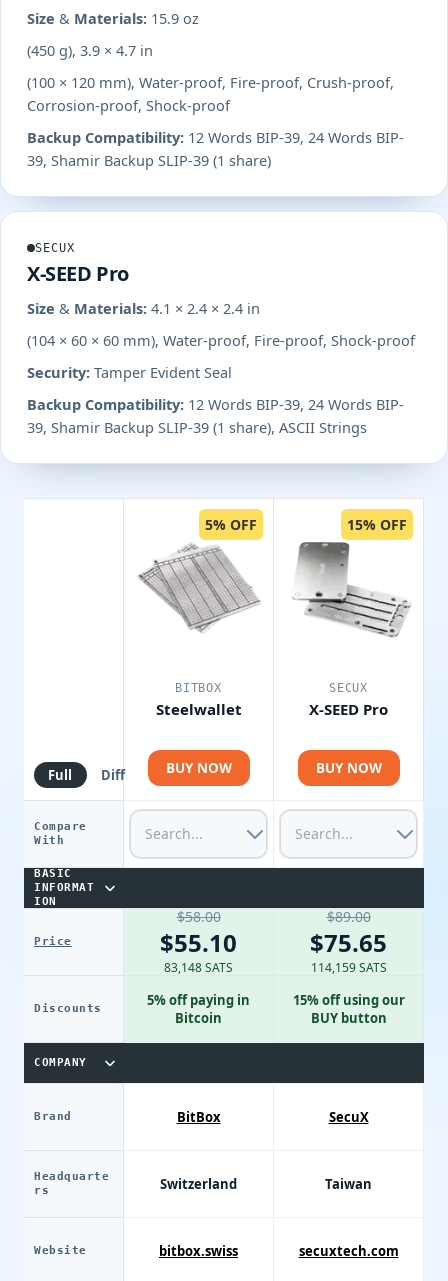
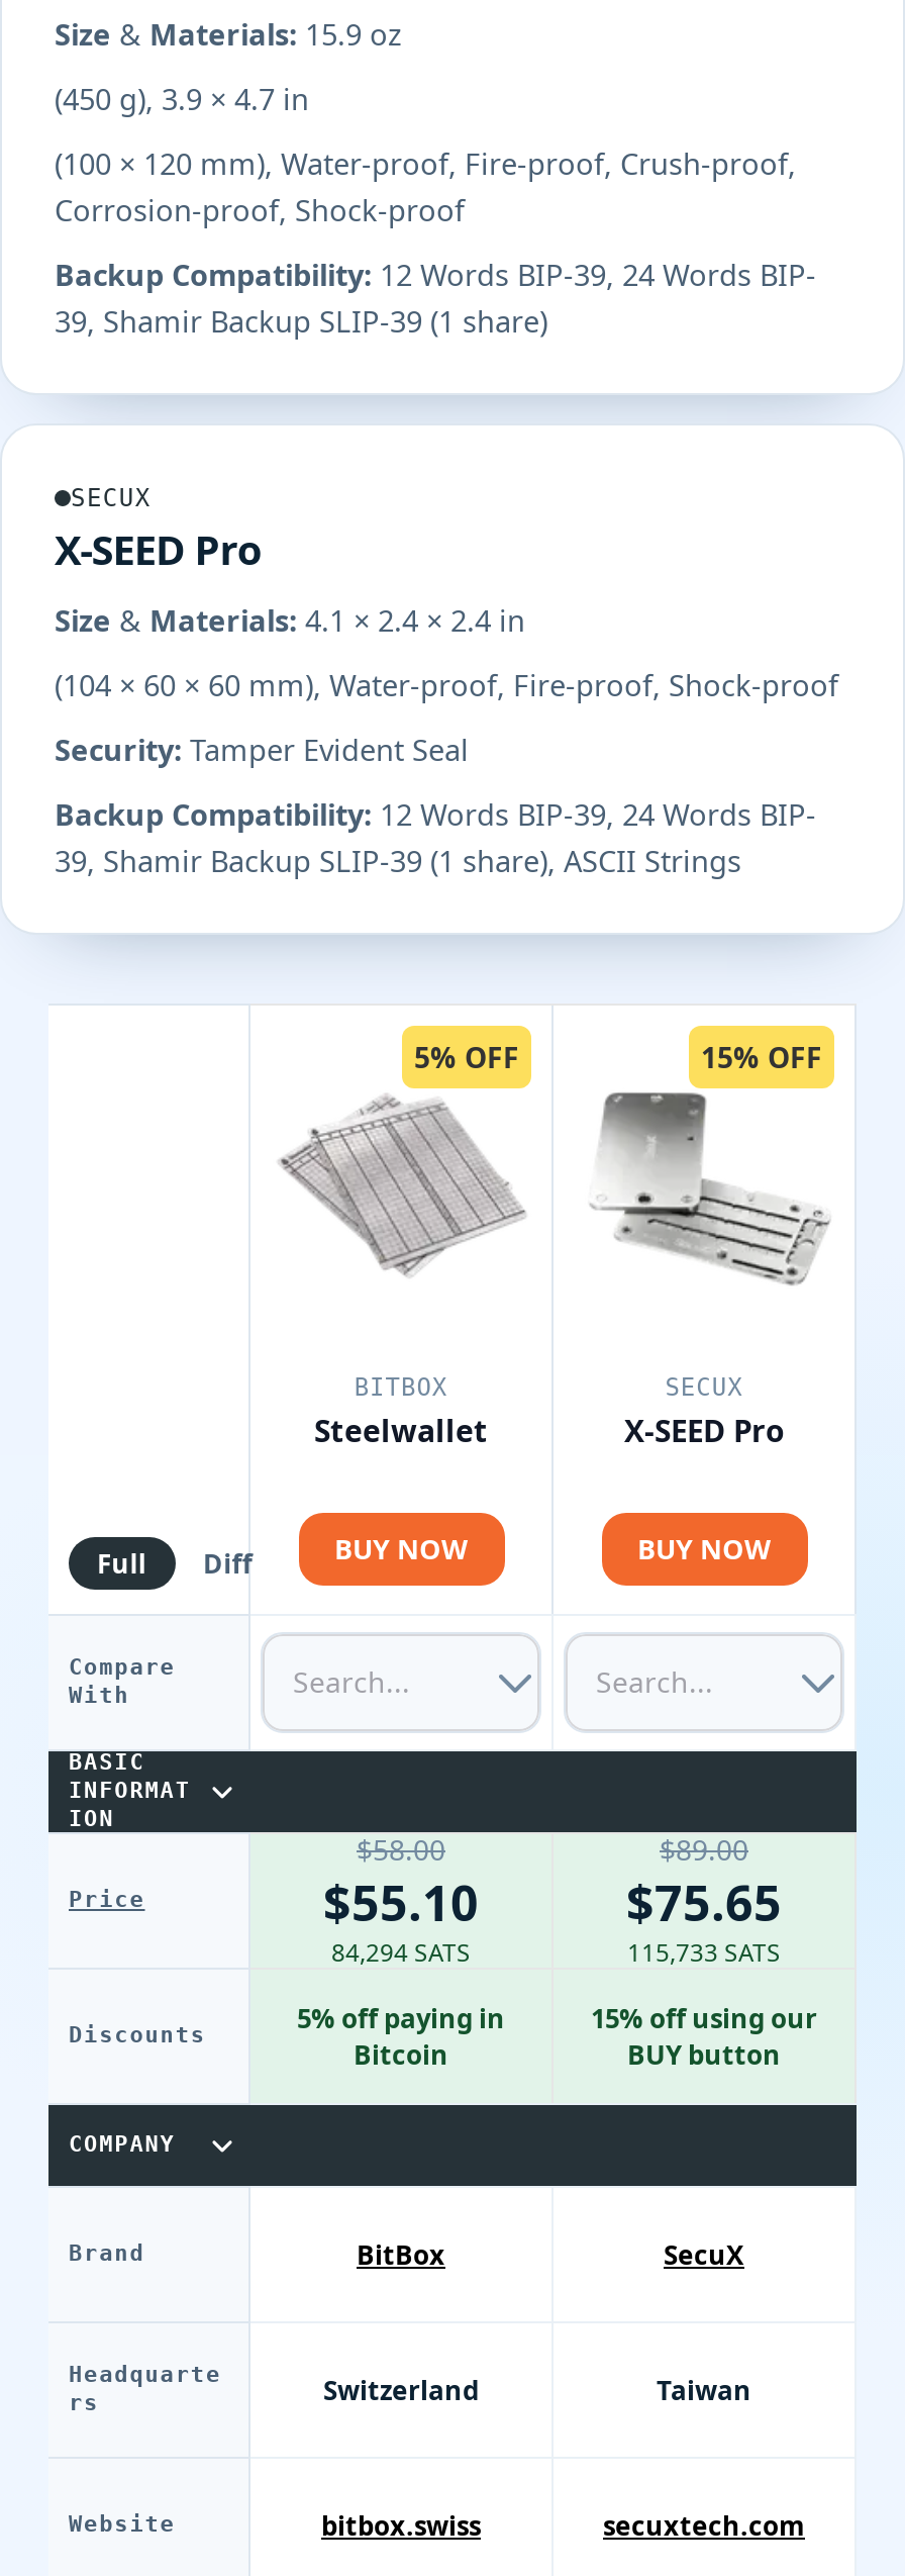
[164,959,233,976] 83,148 SATS -> [331,1935,471,1970] 84,294 SATS
[310,959,386,976] 114,159 SATS -> [627,1935,781,1970] 115,733 SATS

